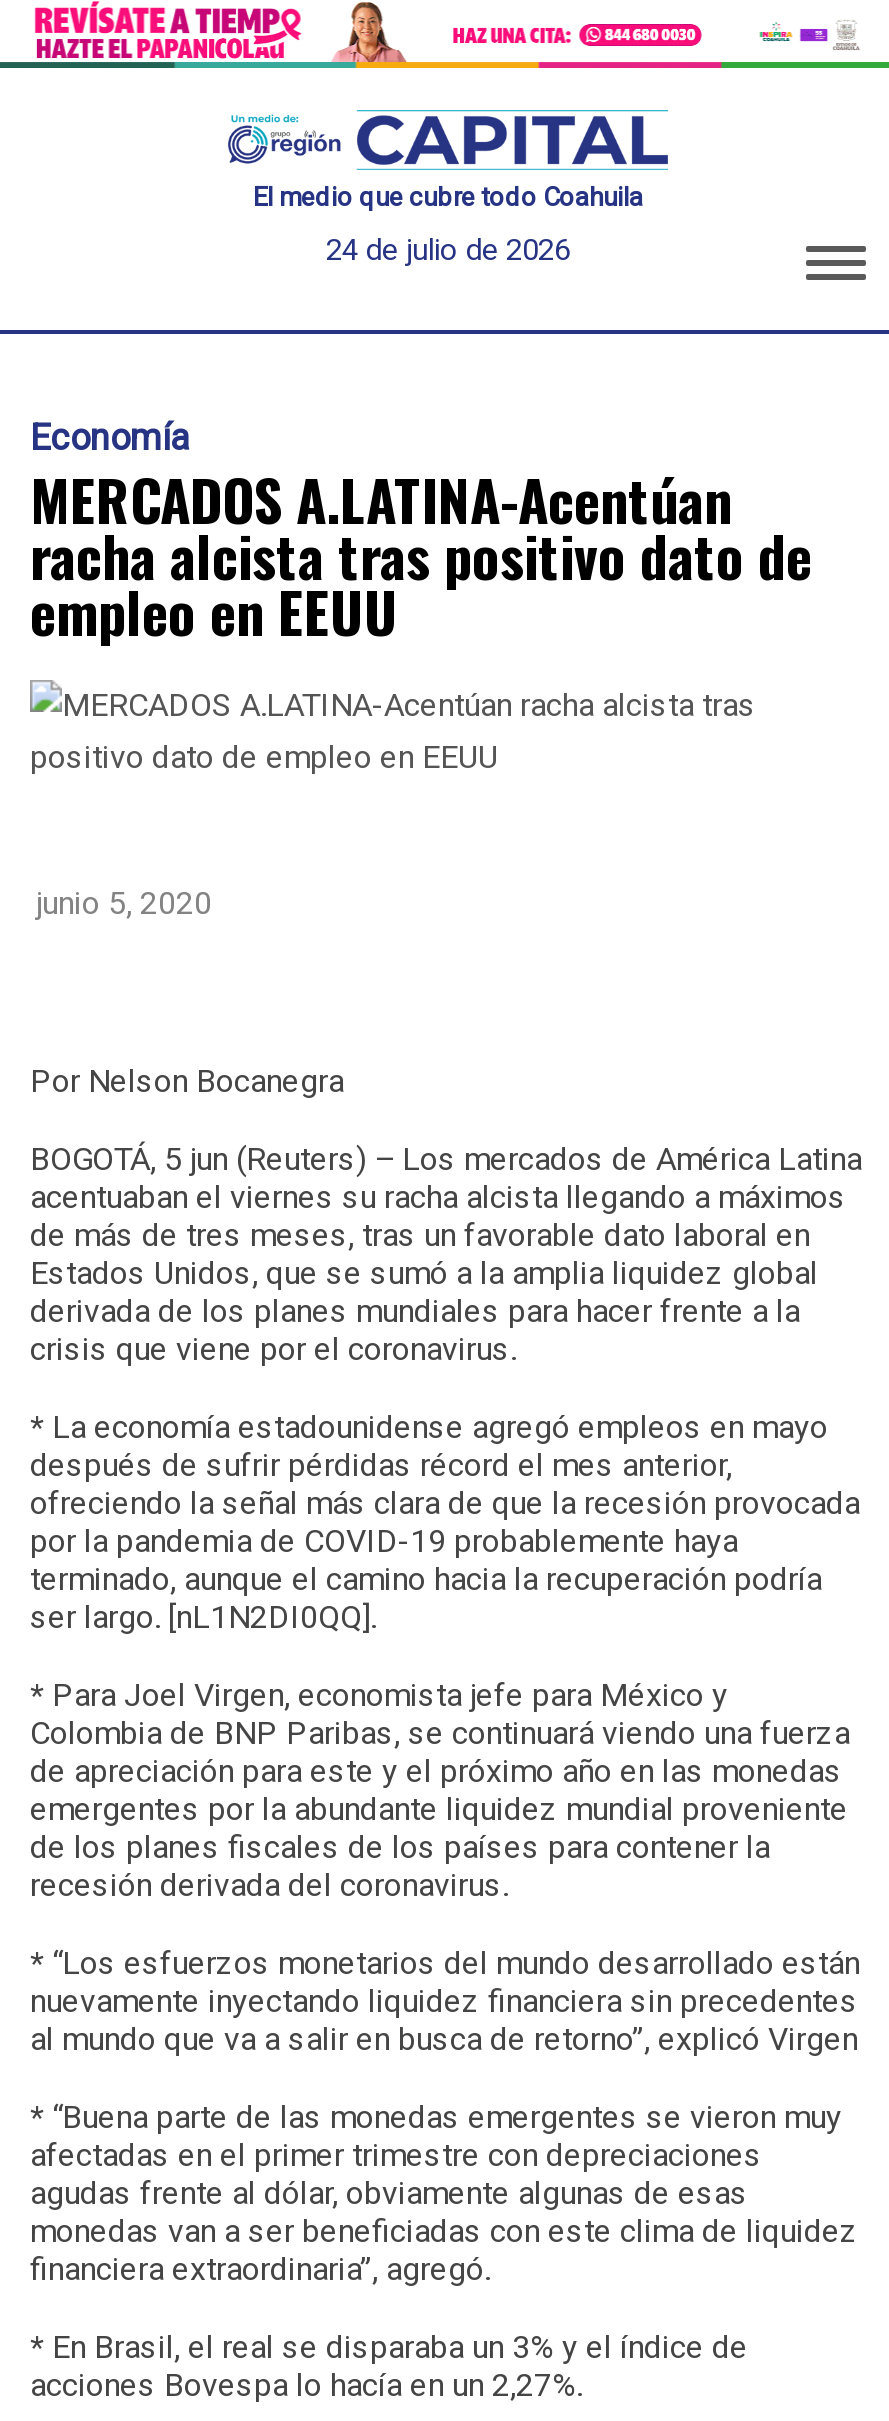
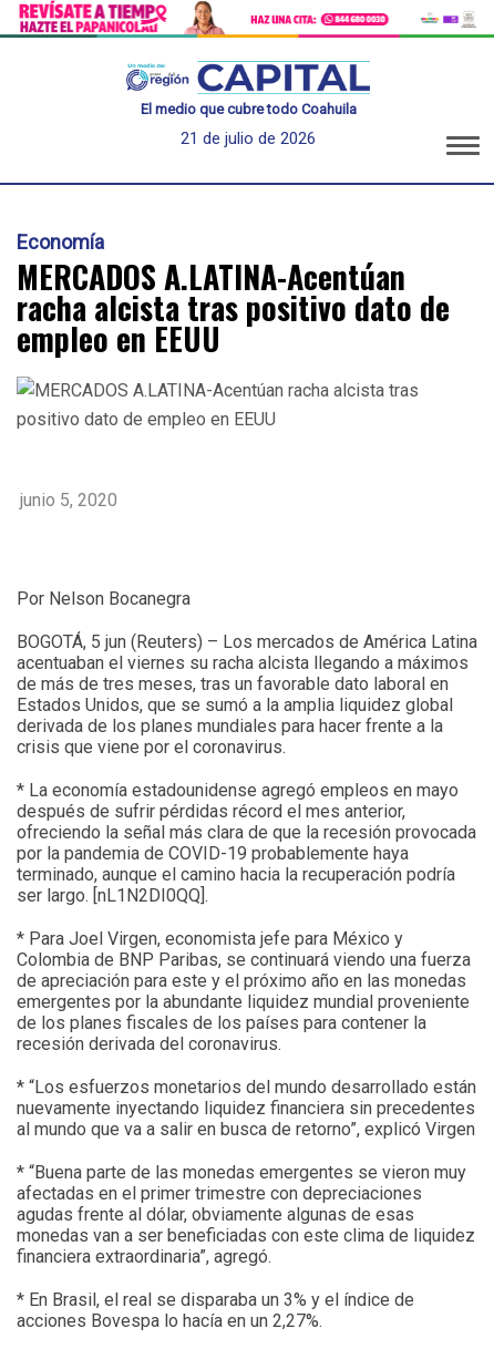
[326,232,570,268] 24 de julio de 2026 -> [181,129,316,149] 21 de julio de 2026

